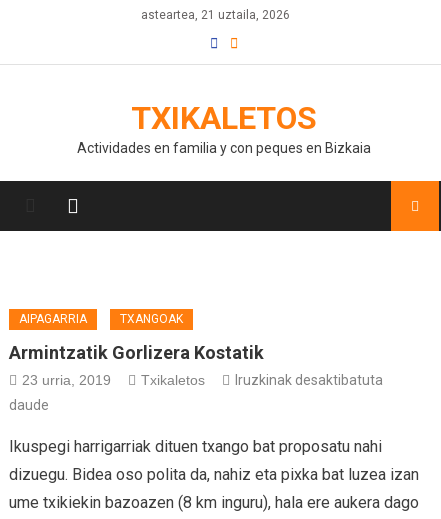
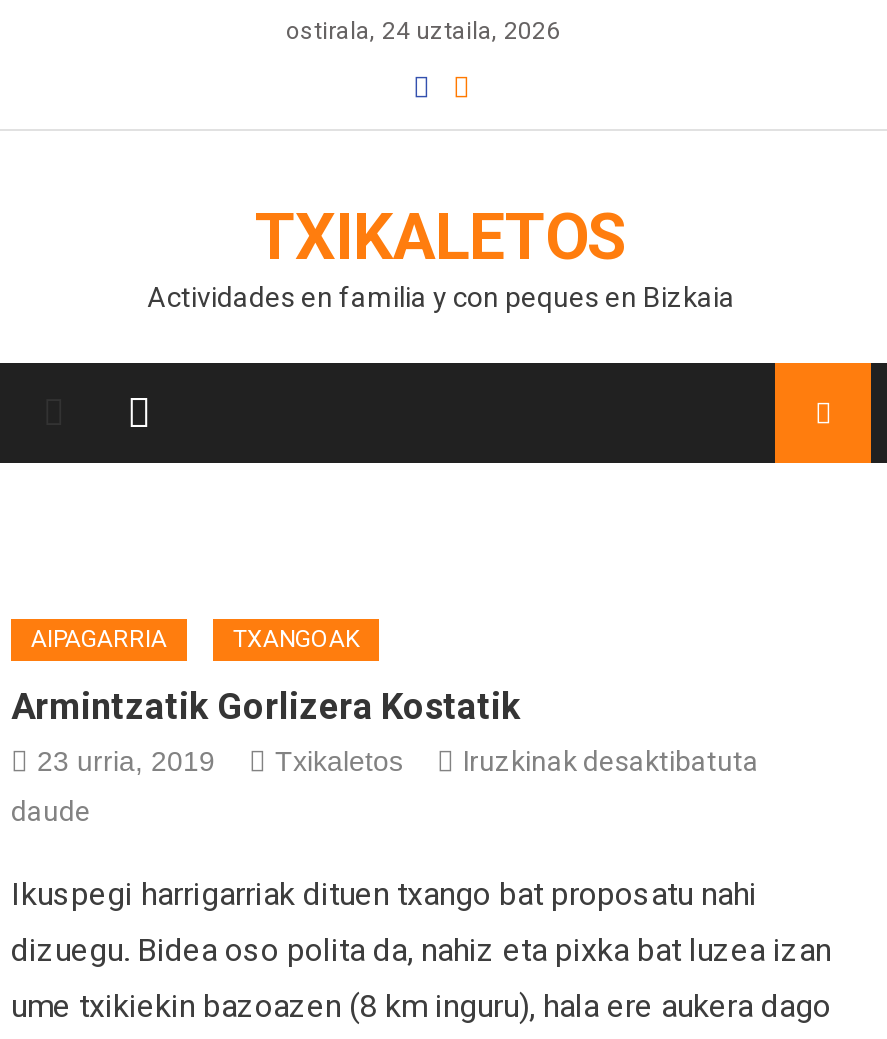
[140,8,289,22] asteartea, 21 uztaila, 2026 -> [286,17,560,45] ostirala, 24 uztaila, 2026

